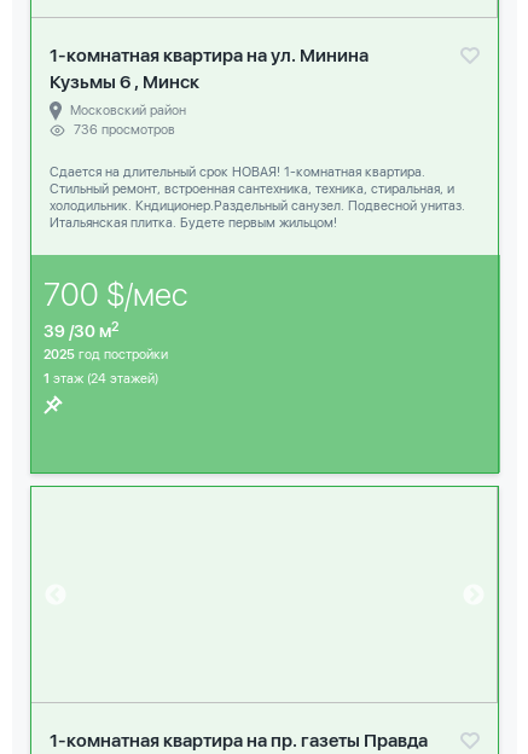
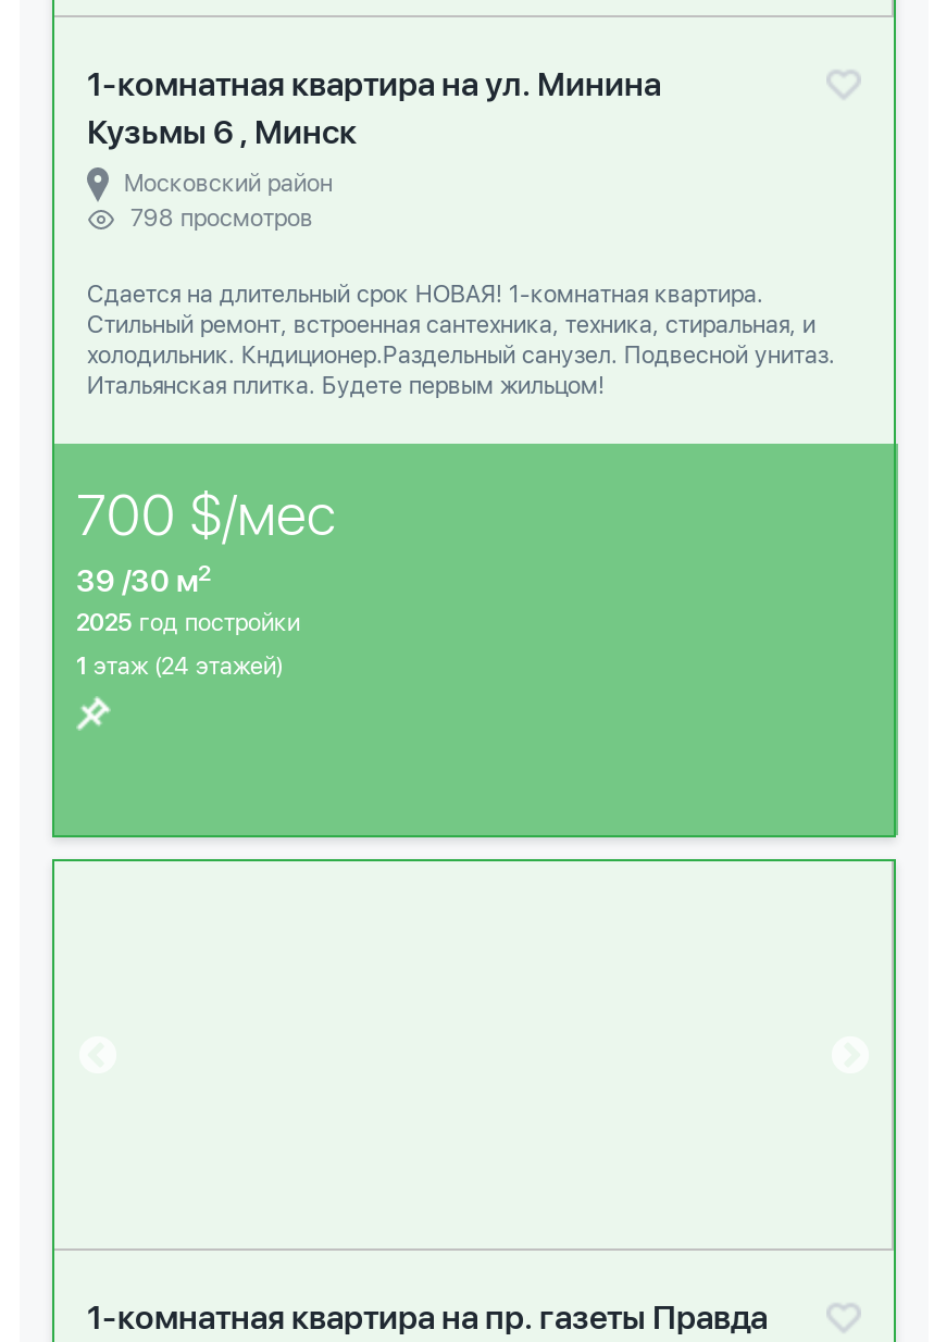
[74,122,175,138] 736 просмотров -> [130,205,313,233] 798 просмотров

